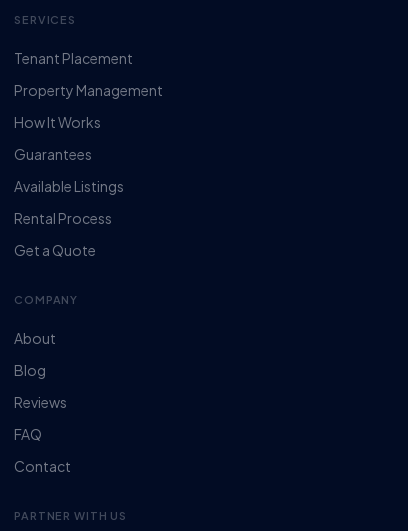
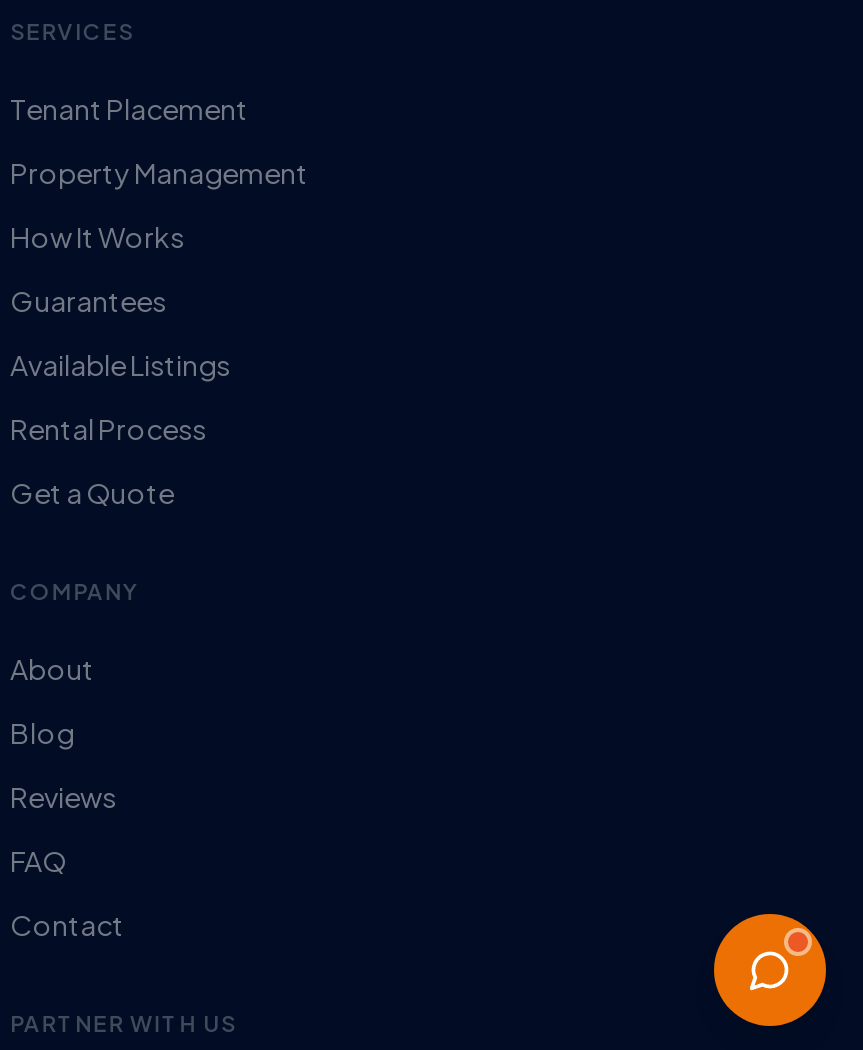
none -> [712,912,828,1028] [image]

